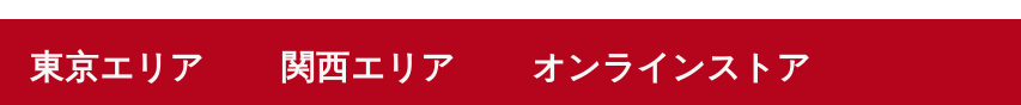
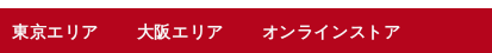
[281,45,455,86] 関西エリア -> [137,21,224,41] 大阪エリア

